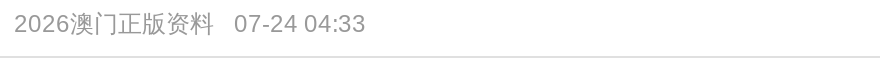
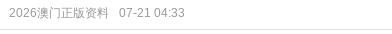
[14,10,366,38] 2026澳门正版资料 07-24 04:33 -> [9,6,185,20] 2026澳门正版资料 07-21 04:33

